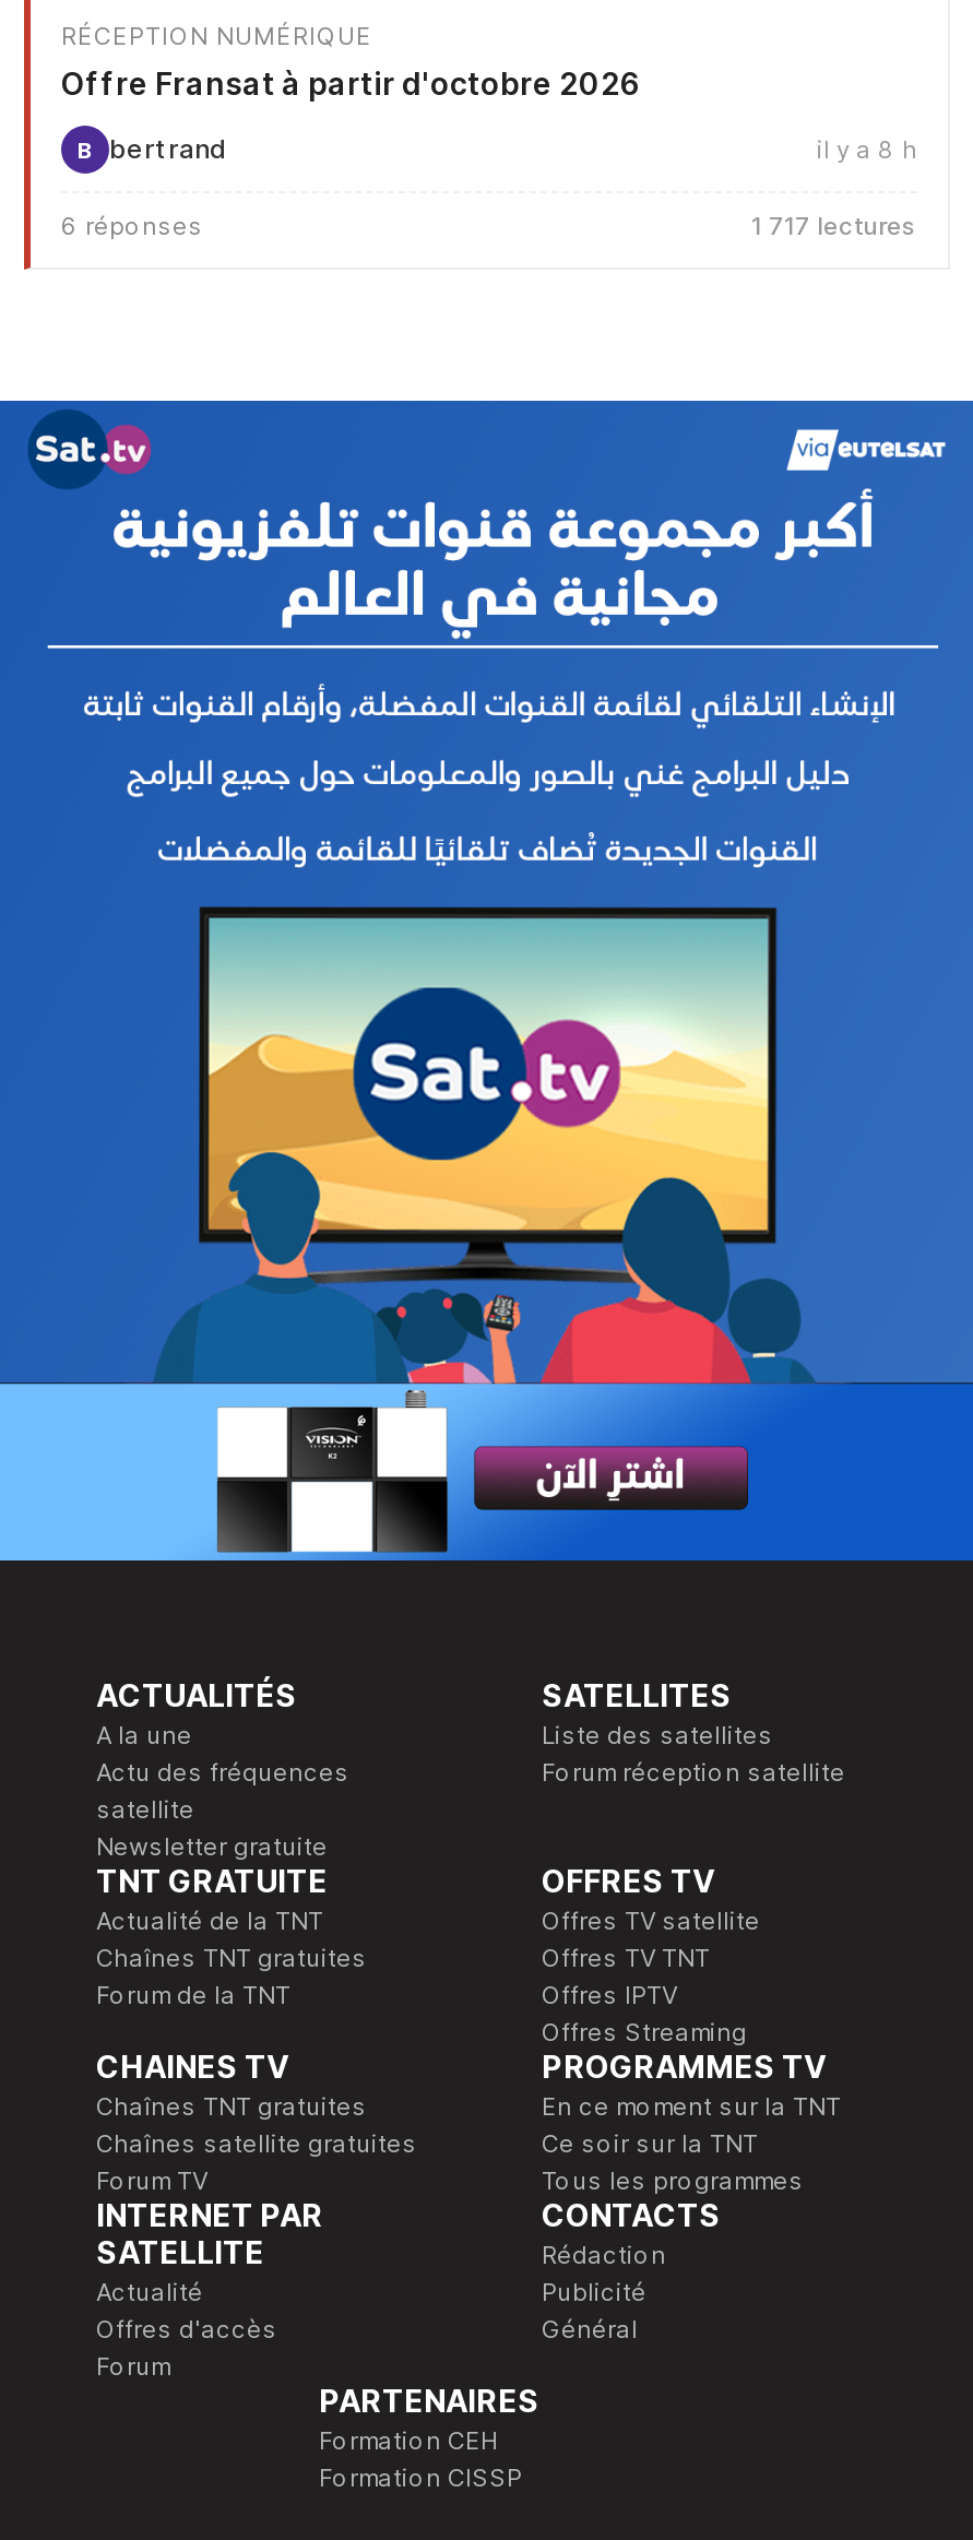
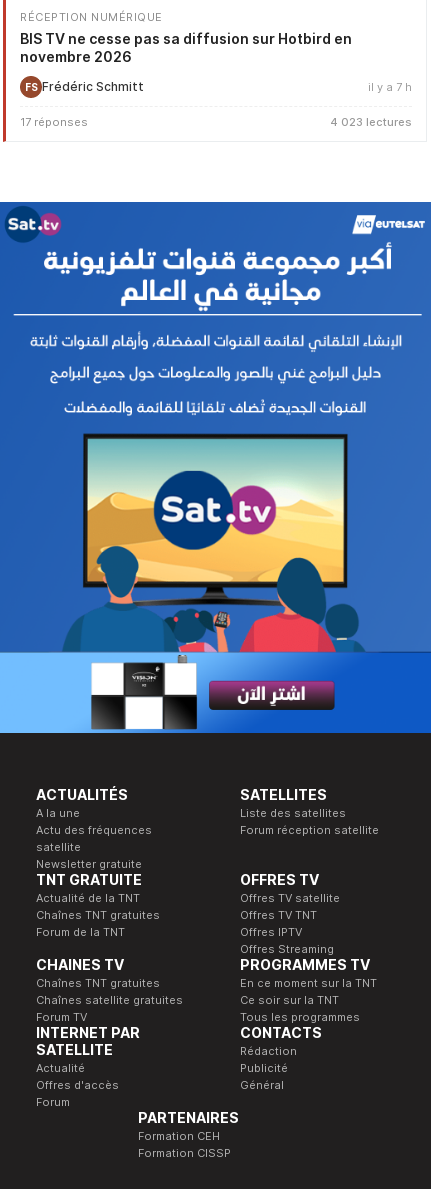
[61,64,642,101] Offre Fransat à partir d'octobre 2026 -> [20,30,352,65] BIS TV ne cesse pas sa diffusion sur Hotbird en | novembre 2026
[78,133,917,165] B | bertrand | il y a 8 h -> [24,79,412,94] FS Frédéric Schmitt | il y a 7 h
[61,210,917,241] 6 réponses | 1 717 lectures -> [20,115,412,129] 17 réponses | 4 023 lectures

